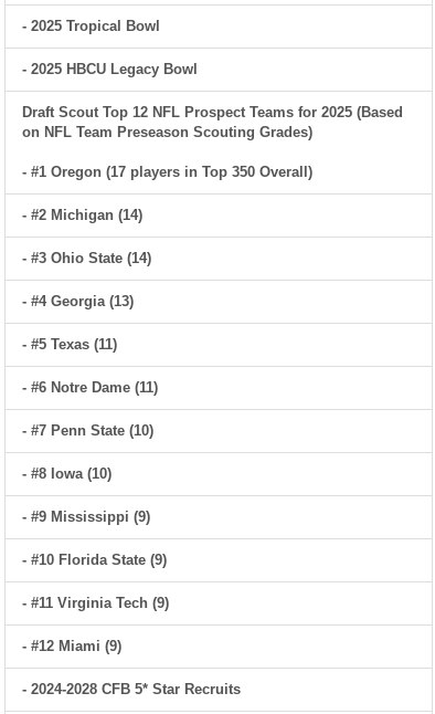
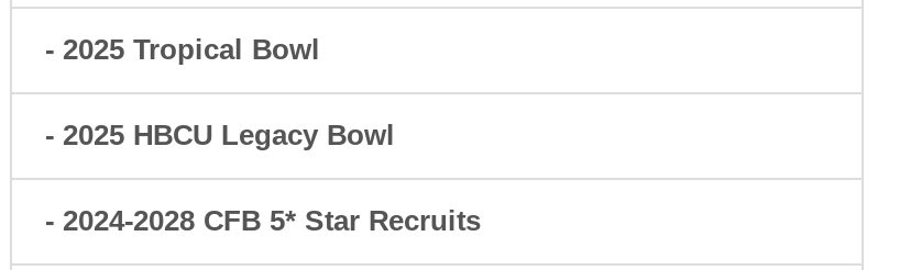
[22,104,403,654] Draft Scout Top 12 NFL Prospect Teams for 2025 (Based | on NFL Team Preseason Scouting Grades) | - #1 Oregon (17 players in Top 350 Overall) | - #2 Michigan (14) | - #3 Ohio State (14) | - #4 Georgia (13) | - #5 Texas (11) | - #6 Notre Dame (11) | - #7 Penn State (10) | - #8 Iowa (10) | - #9 Mississippi (9) | - #10 Florida State (9) | - #11 Virginia Tech (9) | - #12 Miami (9) -> none

